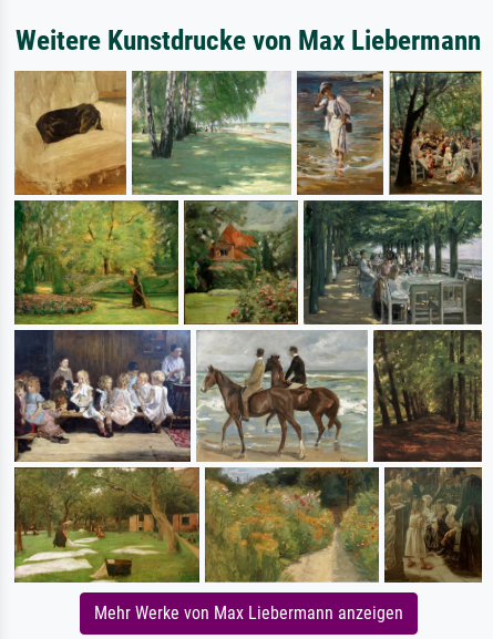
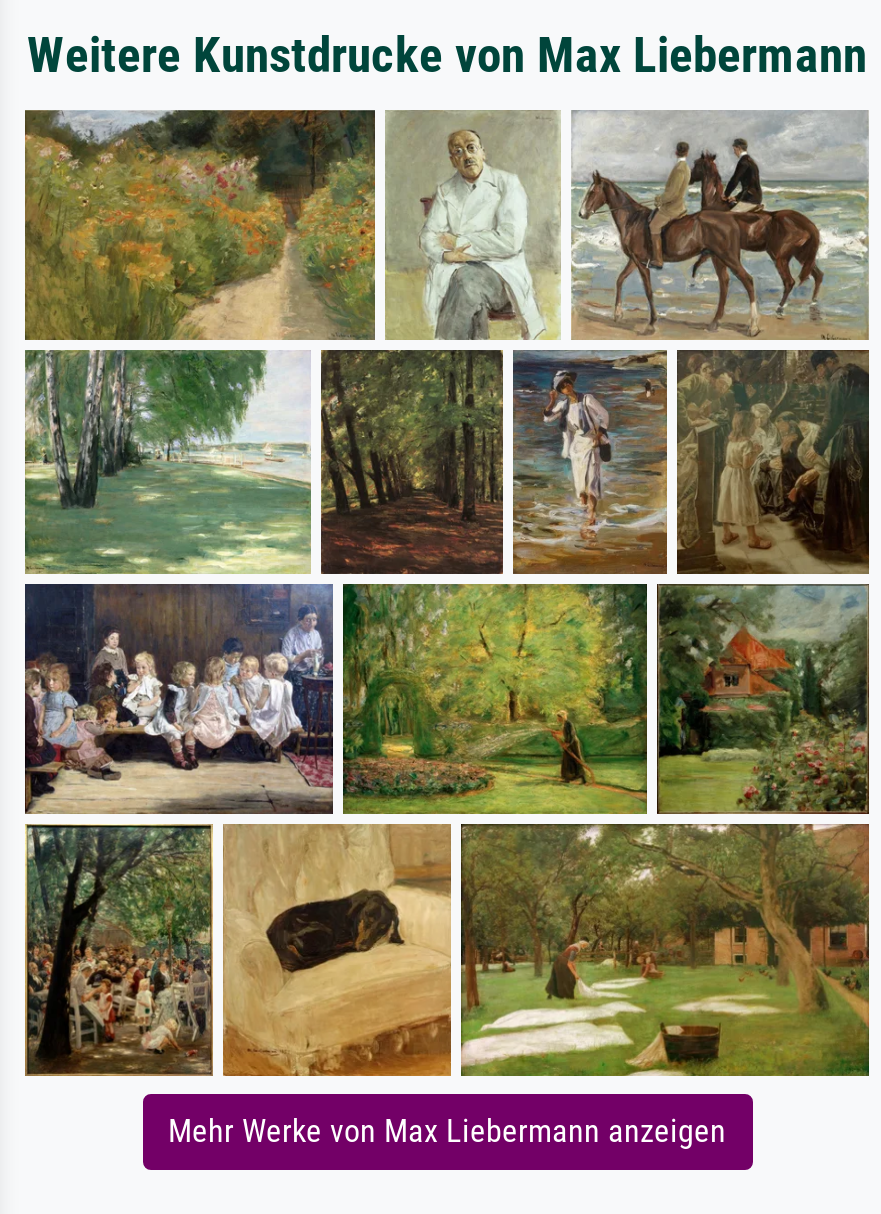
[13,70,482,584] [image] -> [23,108,871,1078] [image]

